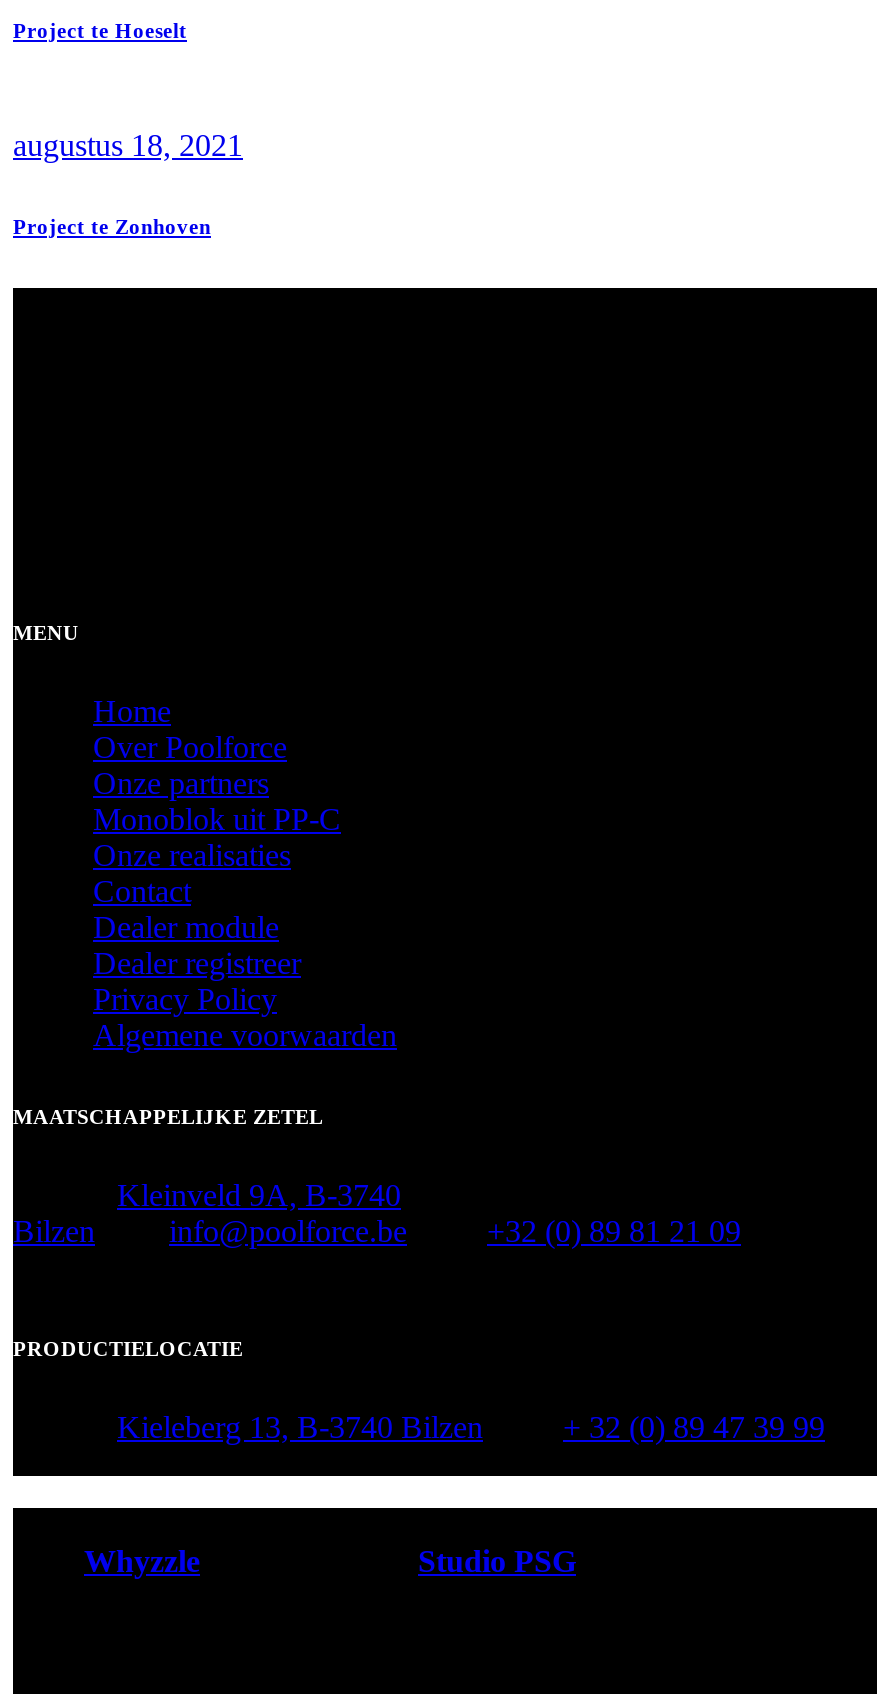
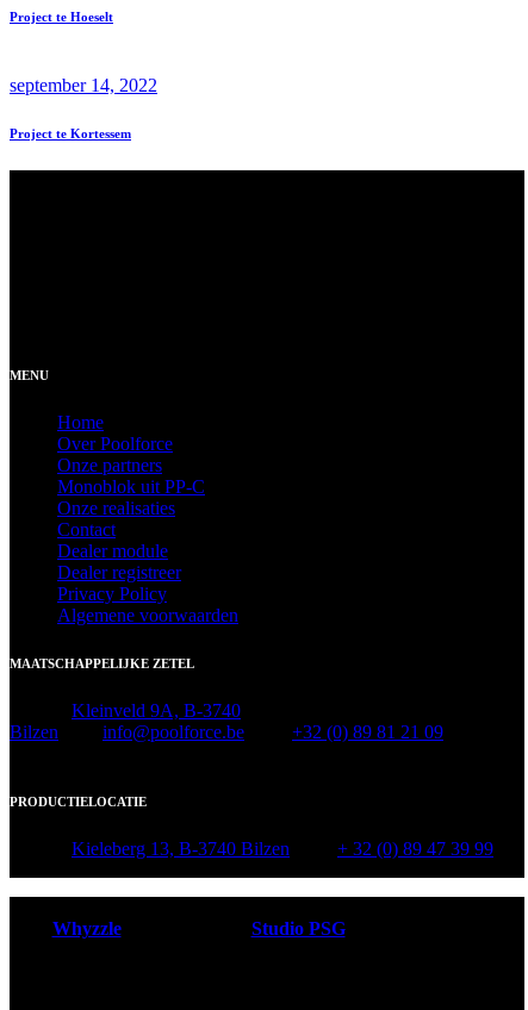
[13,129,243,163] augustus 18, 2021 -> [10,75,157,96] september 14, 2022
[13,215,211,239] Project te Zonhoven -> [10,127,131,141] Project te Kortessem

